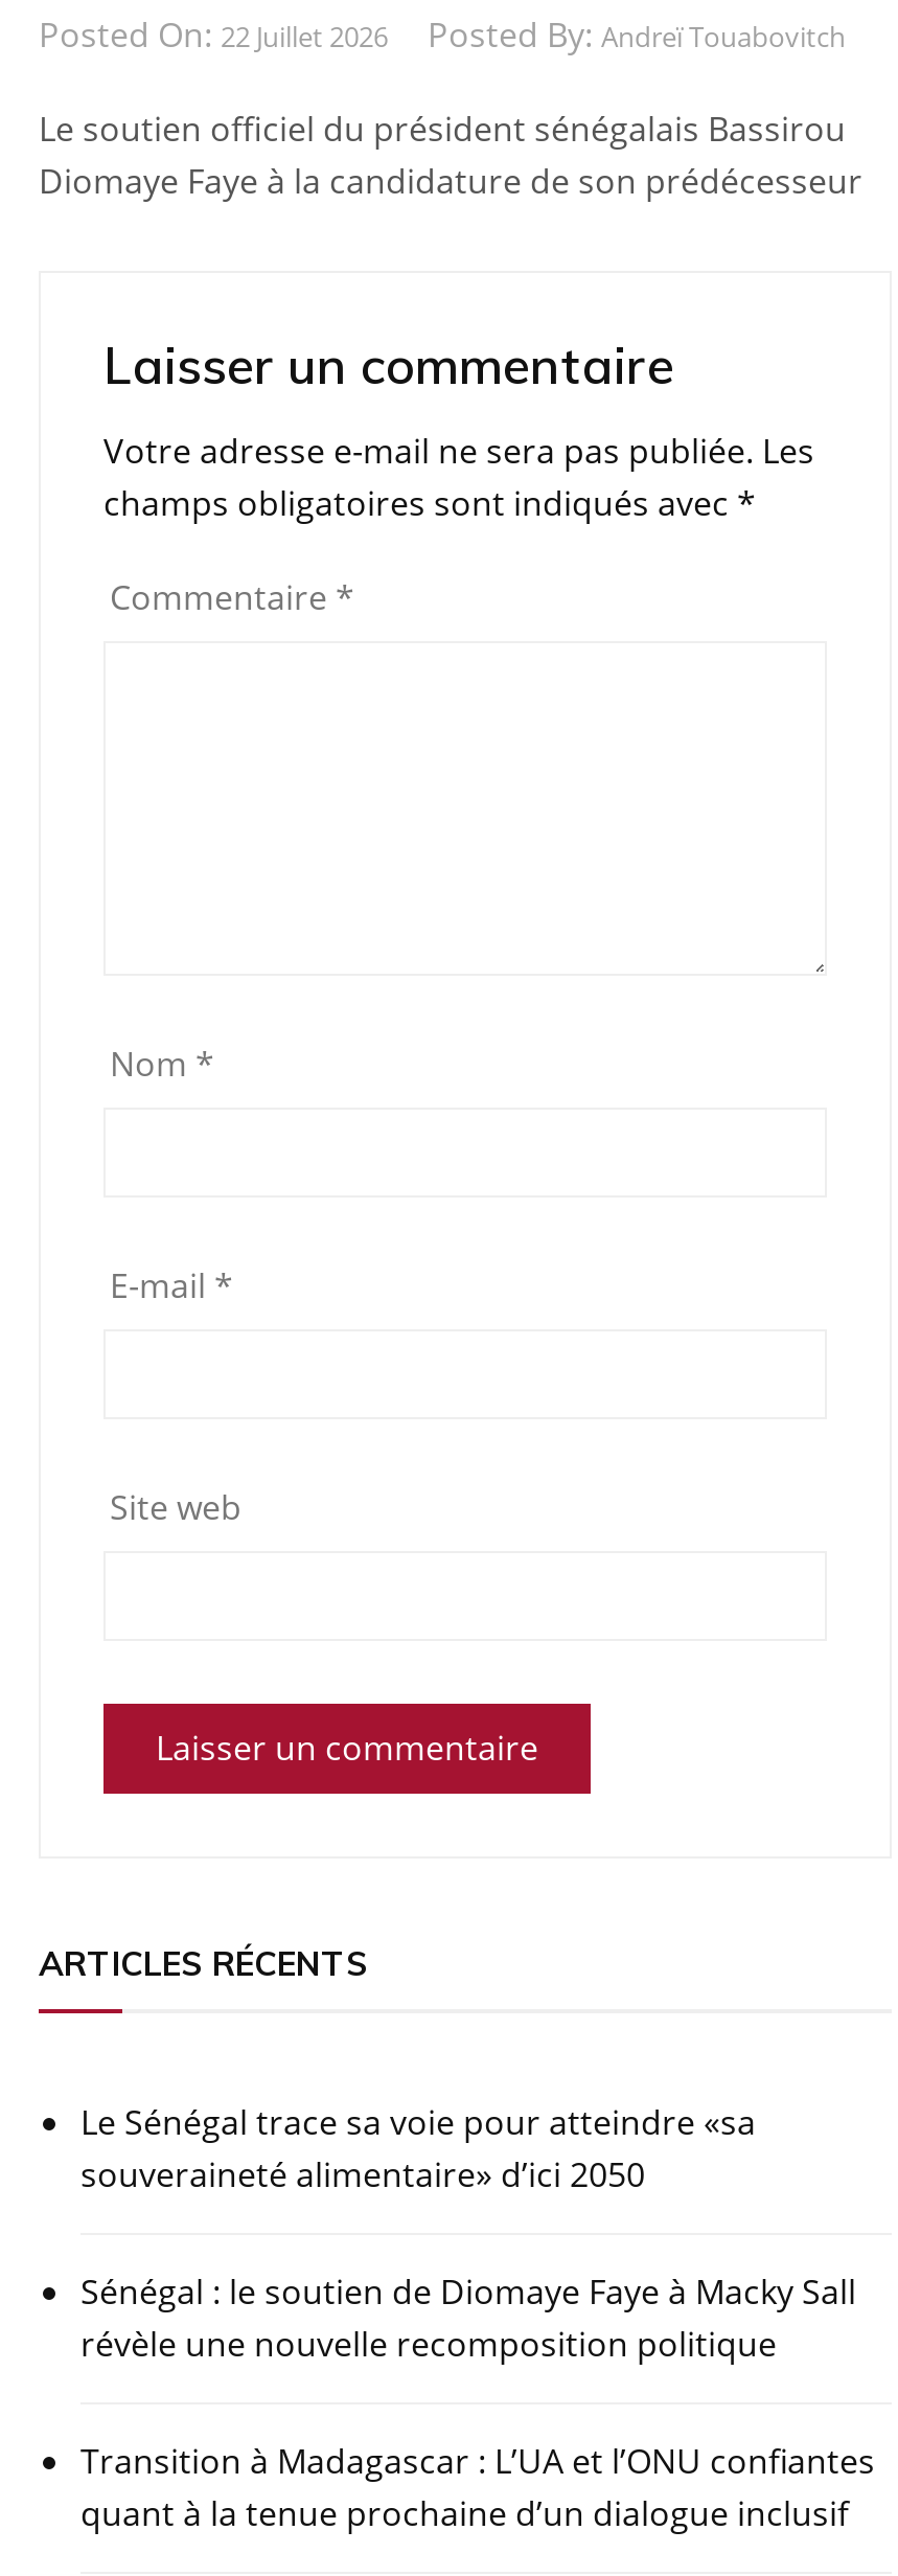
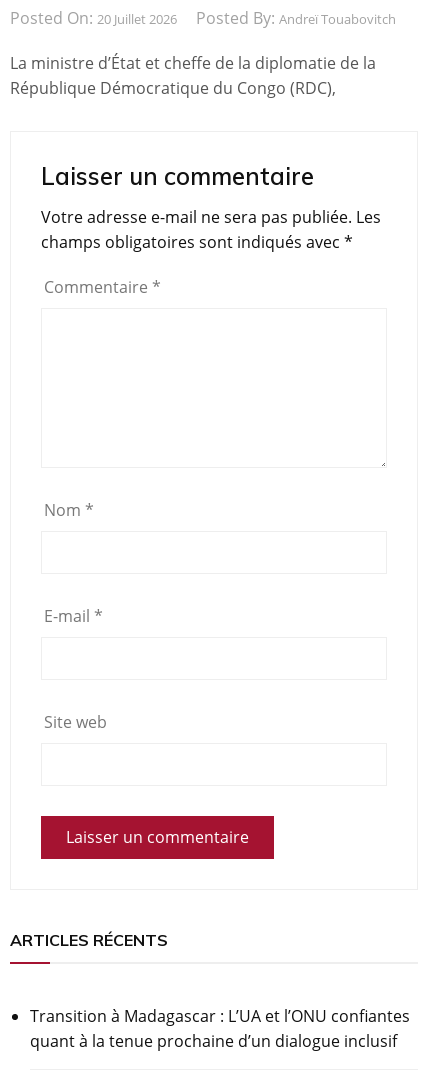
[39,13,388,59] Posted On: 22 Juillet 2026 -> [10,7,177,29] Posted On: 20 Juillet 2026
[39,107,862,205] Le soutien officiel du président sénégalais Bassirou | Diomaye Faye à la candidature de son prédécesseur -> [10,52,376,99] La ministre d’État et cheffe de la diplomatie de la | République Démocratique du Congo (RDC),
[80,2100,856,2368] Le Sénégal trace sa voie pour atteindre «sa | souveraineté alimentaire» d’ici 2050 | Sénégal : le soutien de Diomaye Faye à Macky Sall | révèle une nouvelle recomposition politique -> none

